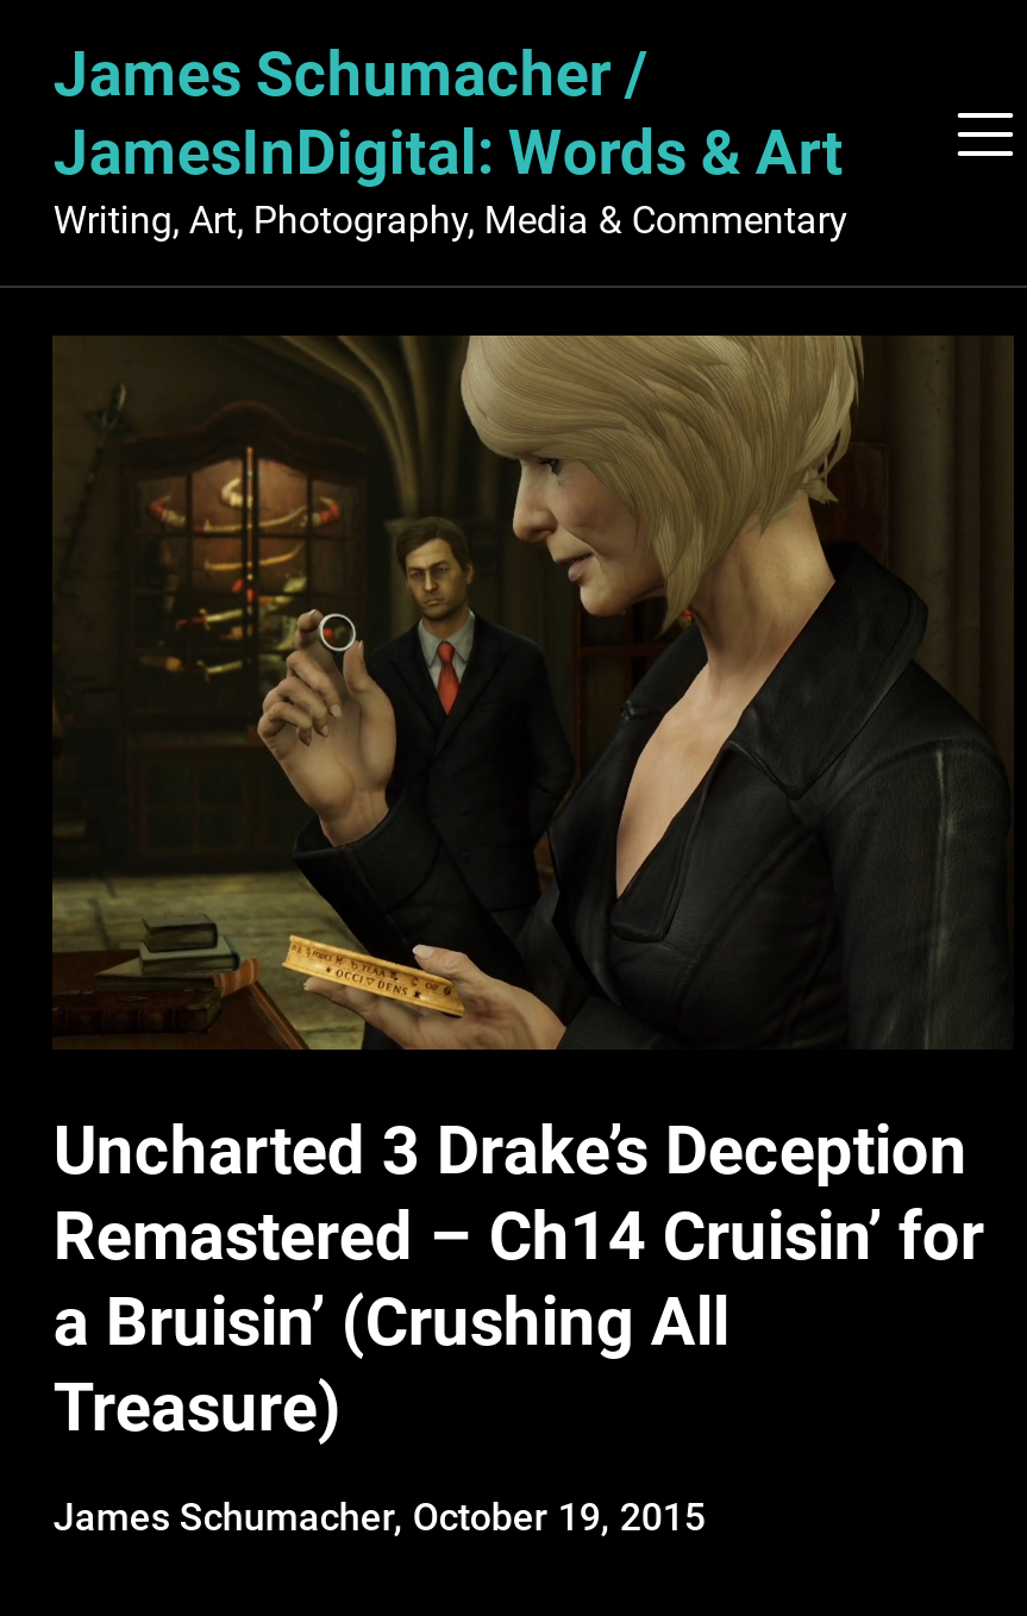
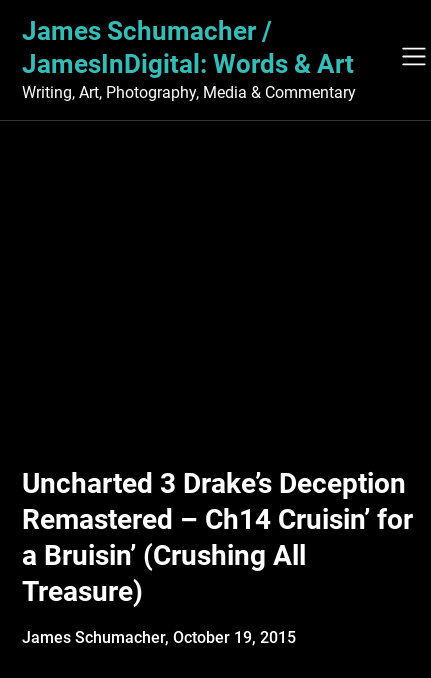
[50,333,1014,1052] [image] -> none

